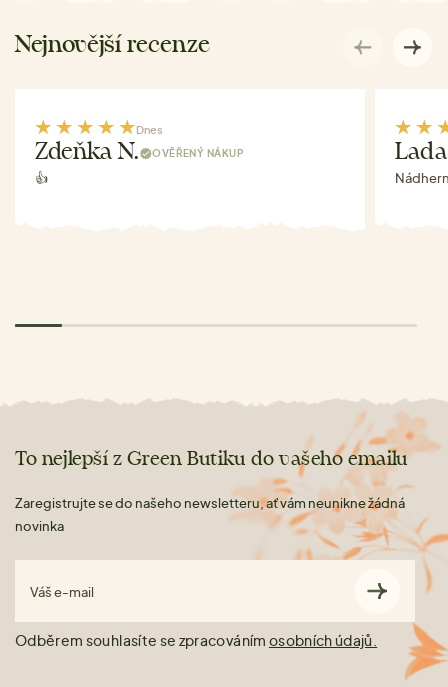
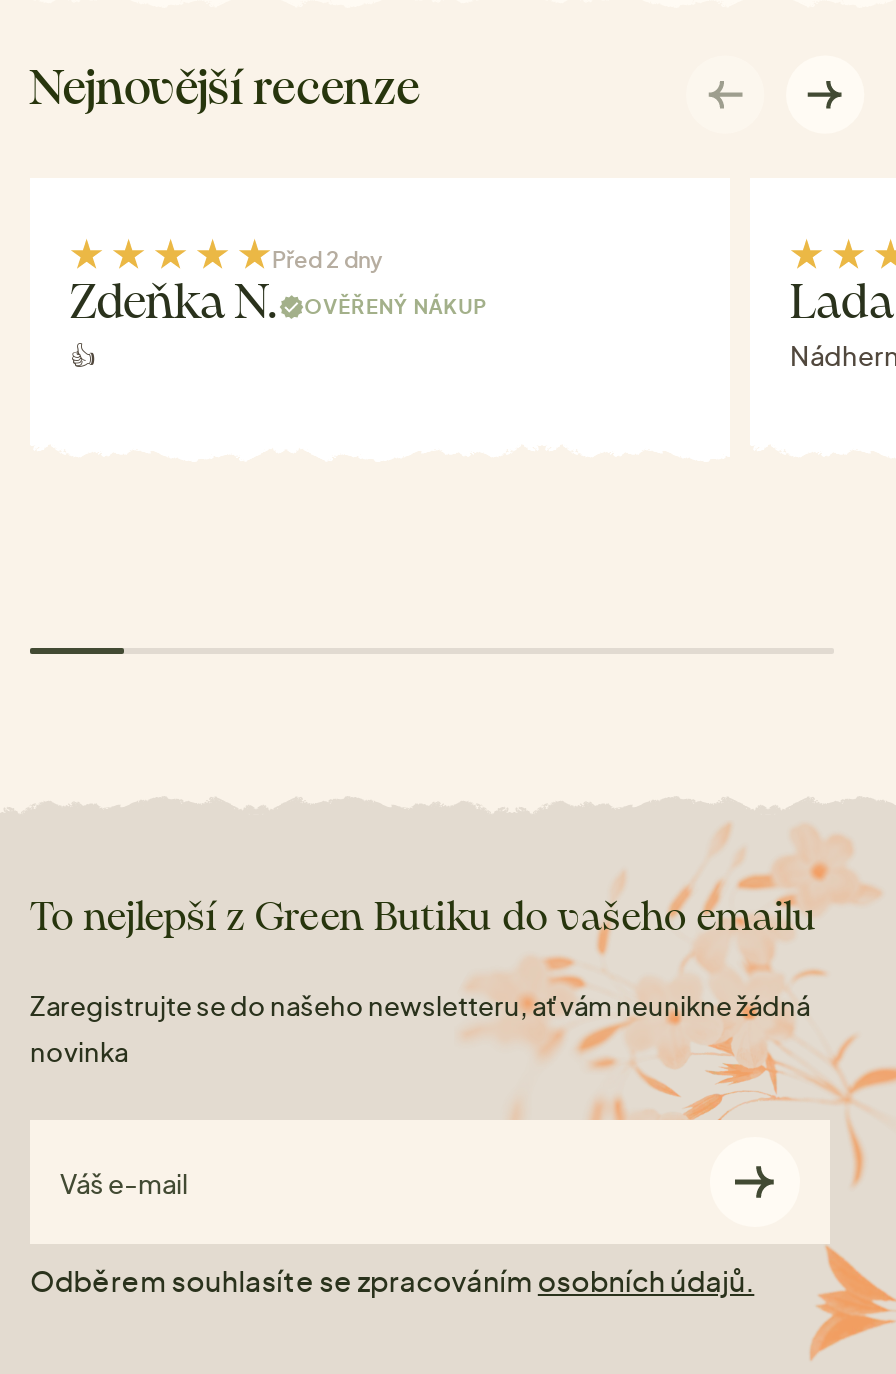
[136,123,163,136] Dnes -> [272,246,382,272] Před 2 dny

